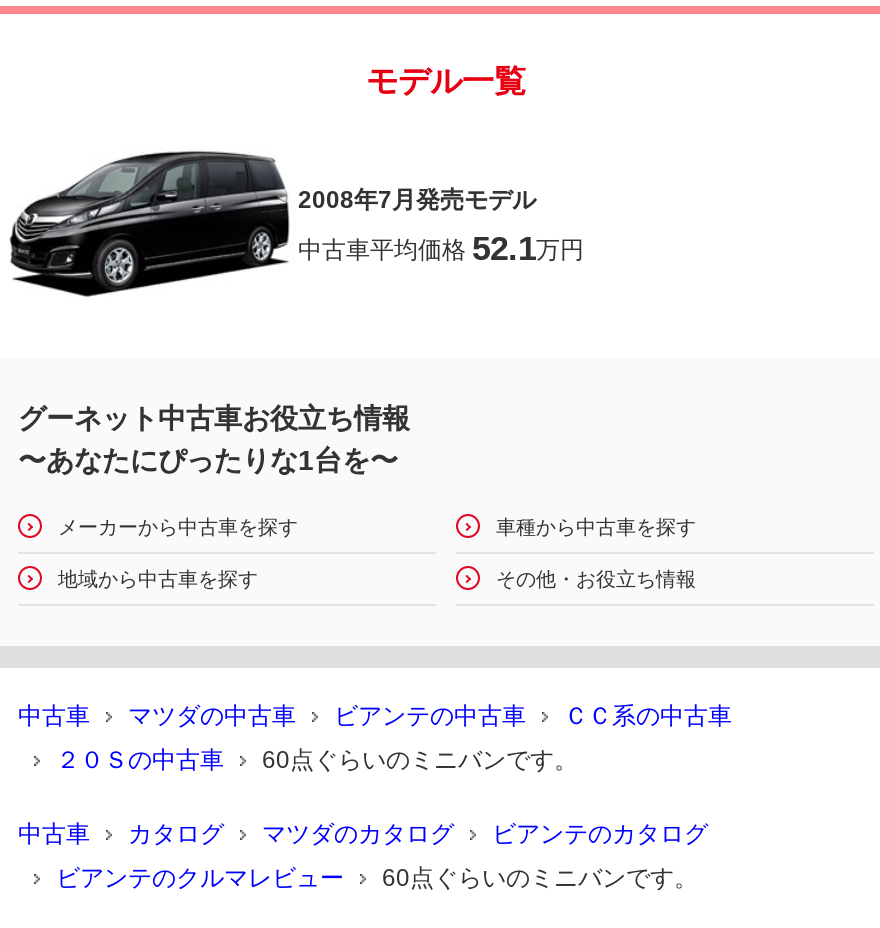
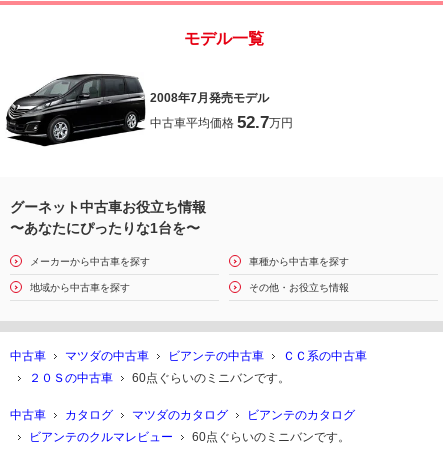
[298,230,584,268] 中古車平均価格 52.1万円 -> [150,113,293,132] 中古車平均価格 52.7万円

